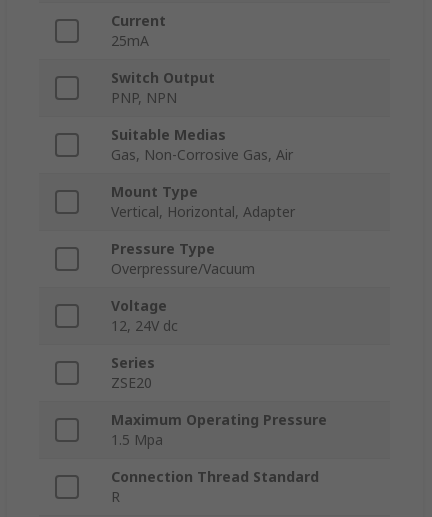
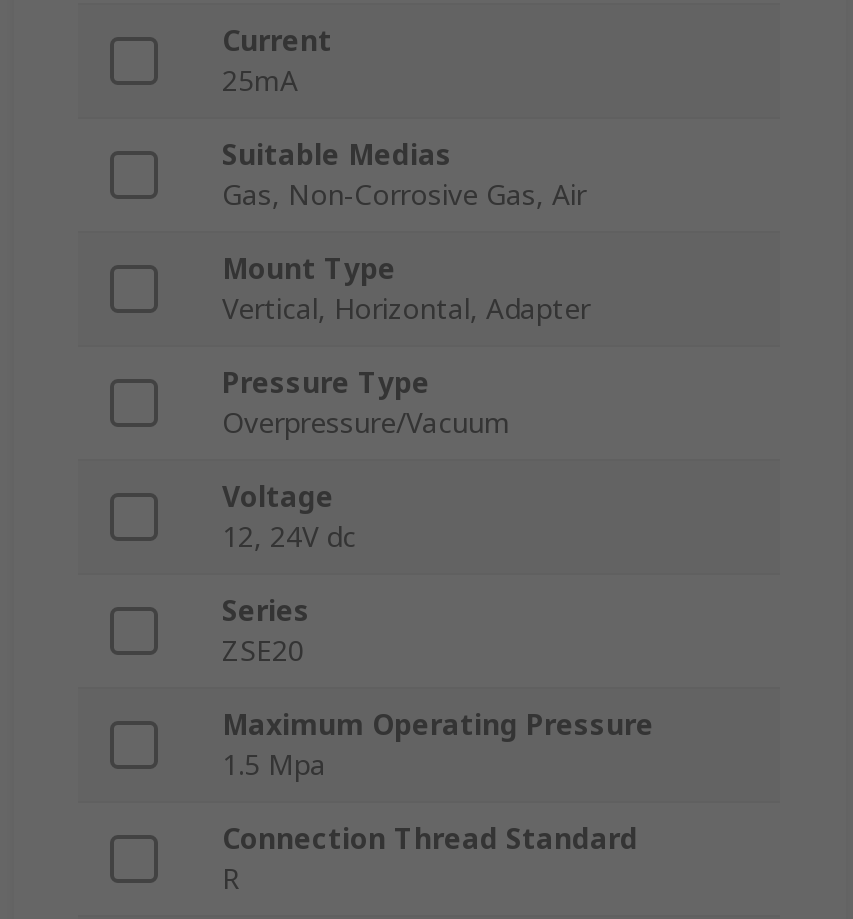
[111,68,215,107] Switch Output | PNP, NPN -> none

